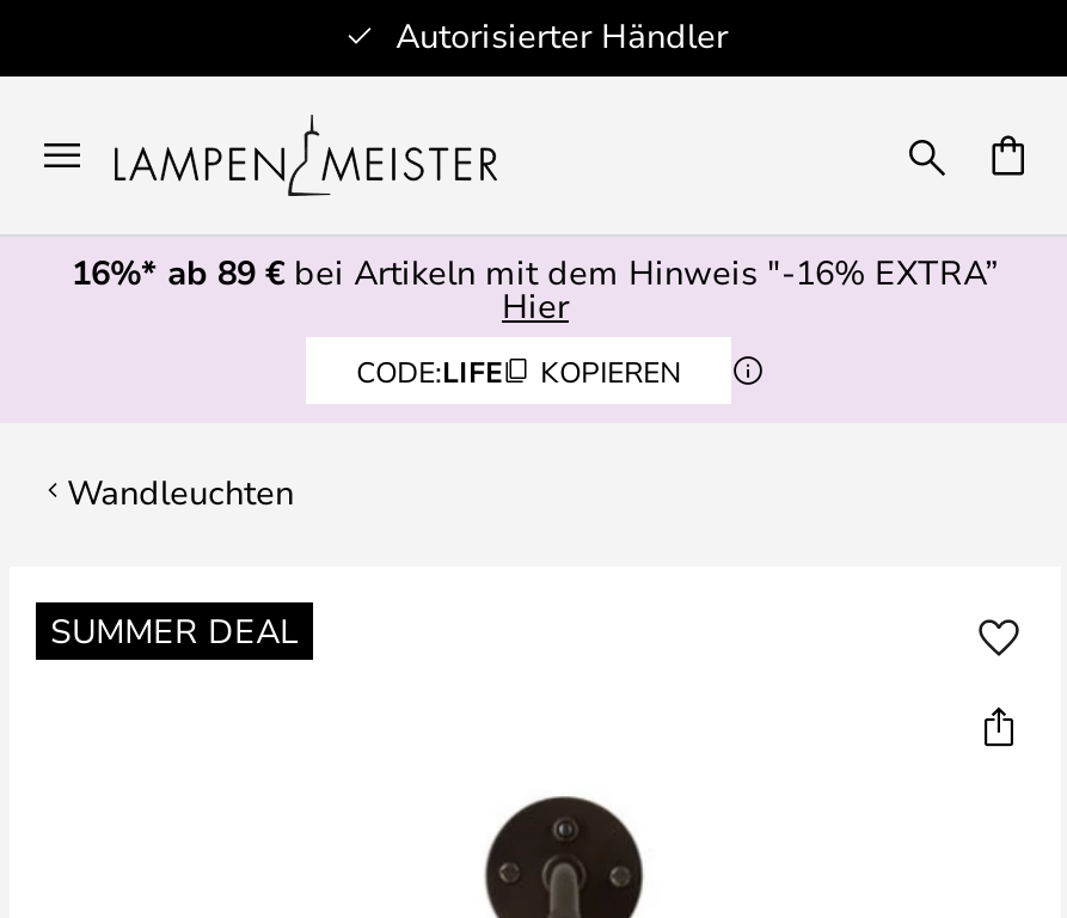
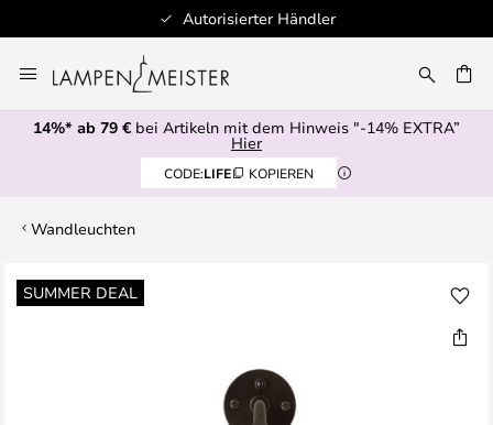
[72,249,999,294] 16%* ab 89 €bei Artikeln mit dem Hinweis "-16% EXTRA” -> [33,117,460,138] 14%* ab 79 €bei Artikeln mit dem Hinweis "-14% EXTRA”

